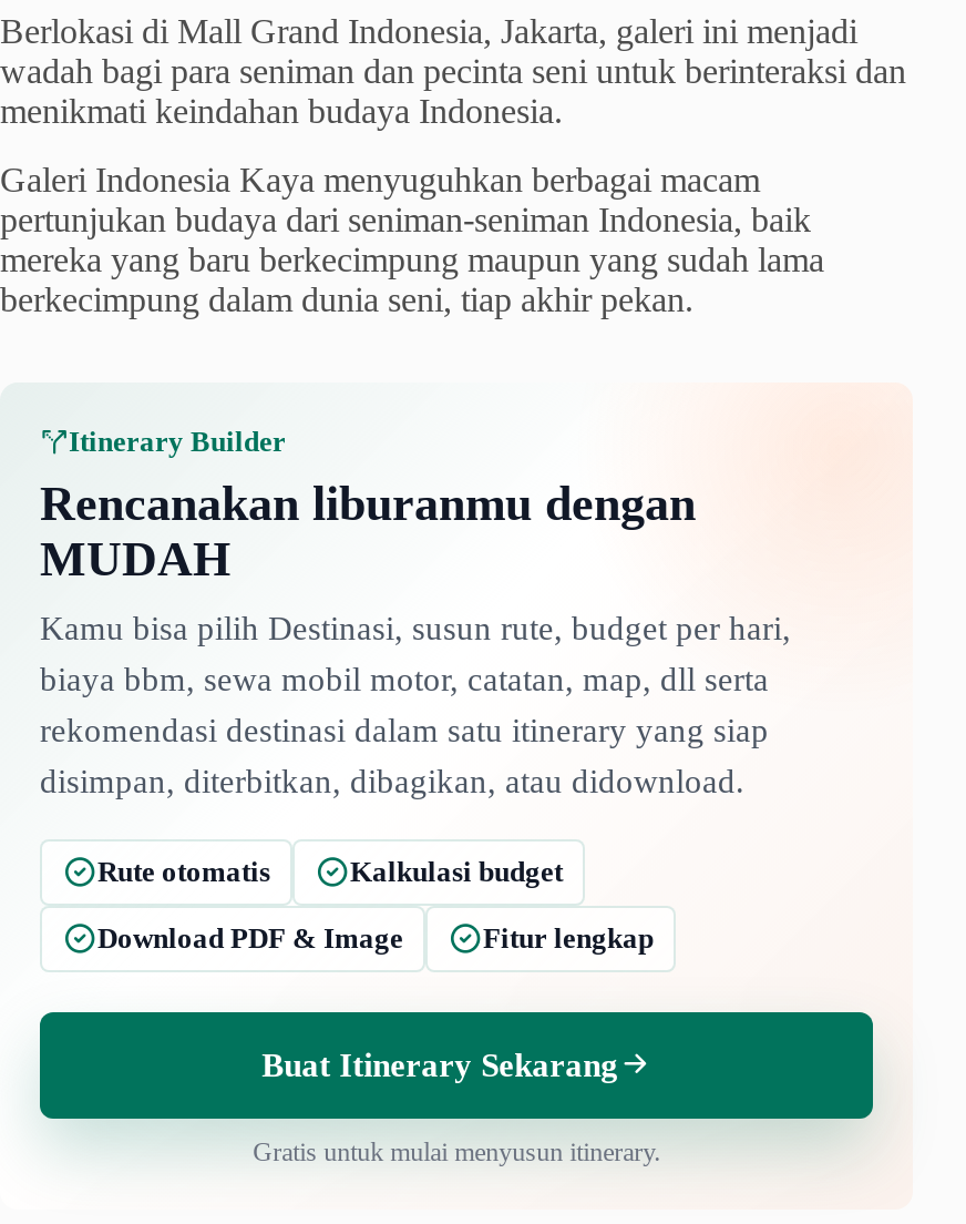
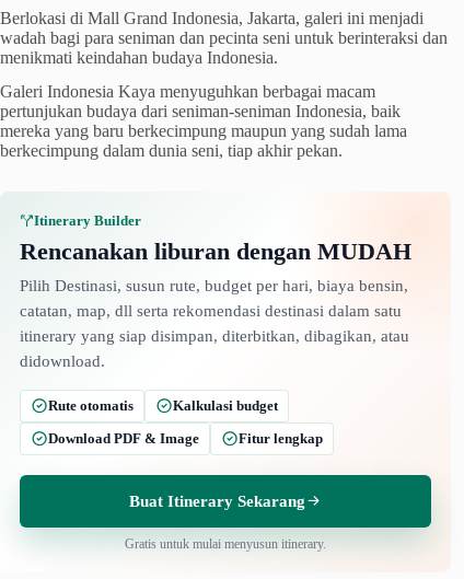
[40,475,791,799] Rencanakan liburanmu dengan | MUDAH | Kamu bisa pilih Destinasi, susun rute, budget per hari, | biaya bbm, sewa mobil motor, catatan, map, dll serta | rekomendasi destinasi dalam satu itinerary yang siap | disimpan, diterbitkan, dibagikan, atau didownload. -> [20,237,411,370] Rencanakan liburan dengan MUDAH | Pilih Destinasi, susun rute, budget per hari, biaya bensin, | catatan, map, dll serta rekomendasi destinasi dalam satu | itinerary yang siap disimpan, diterbitkan, dibagikan, atau | didownload.

